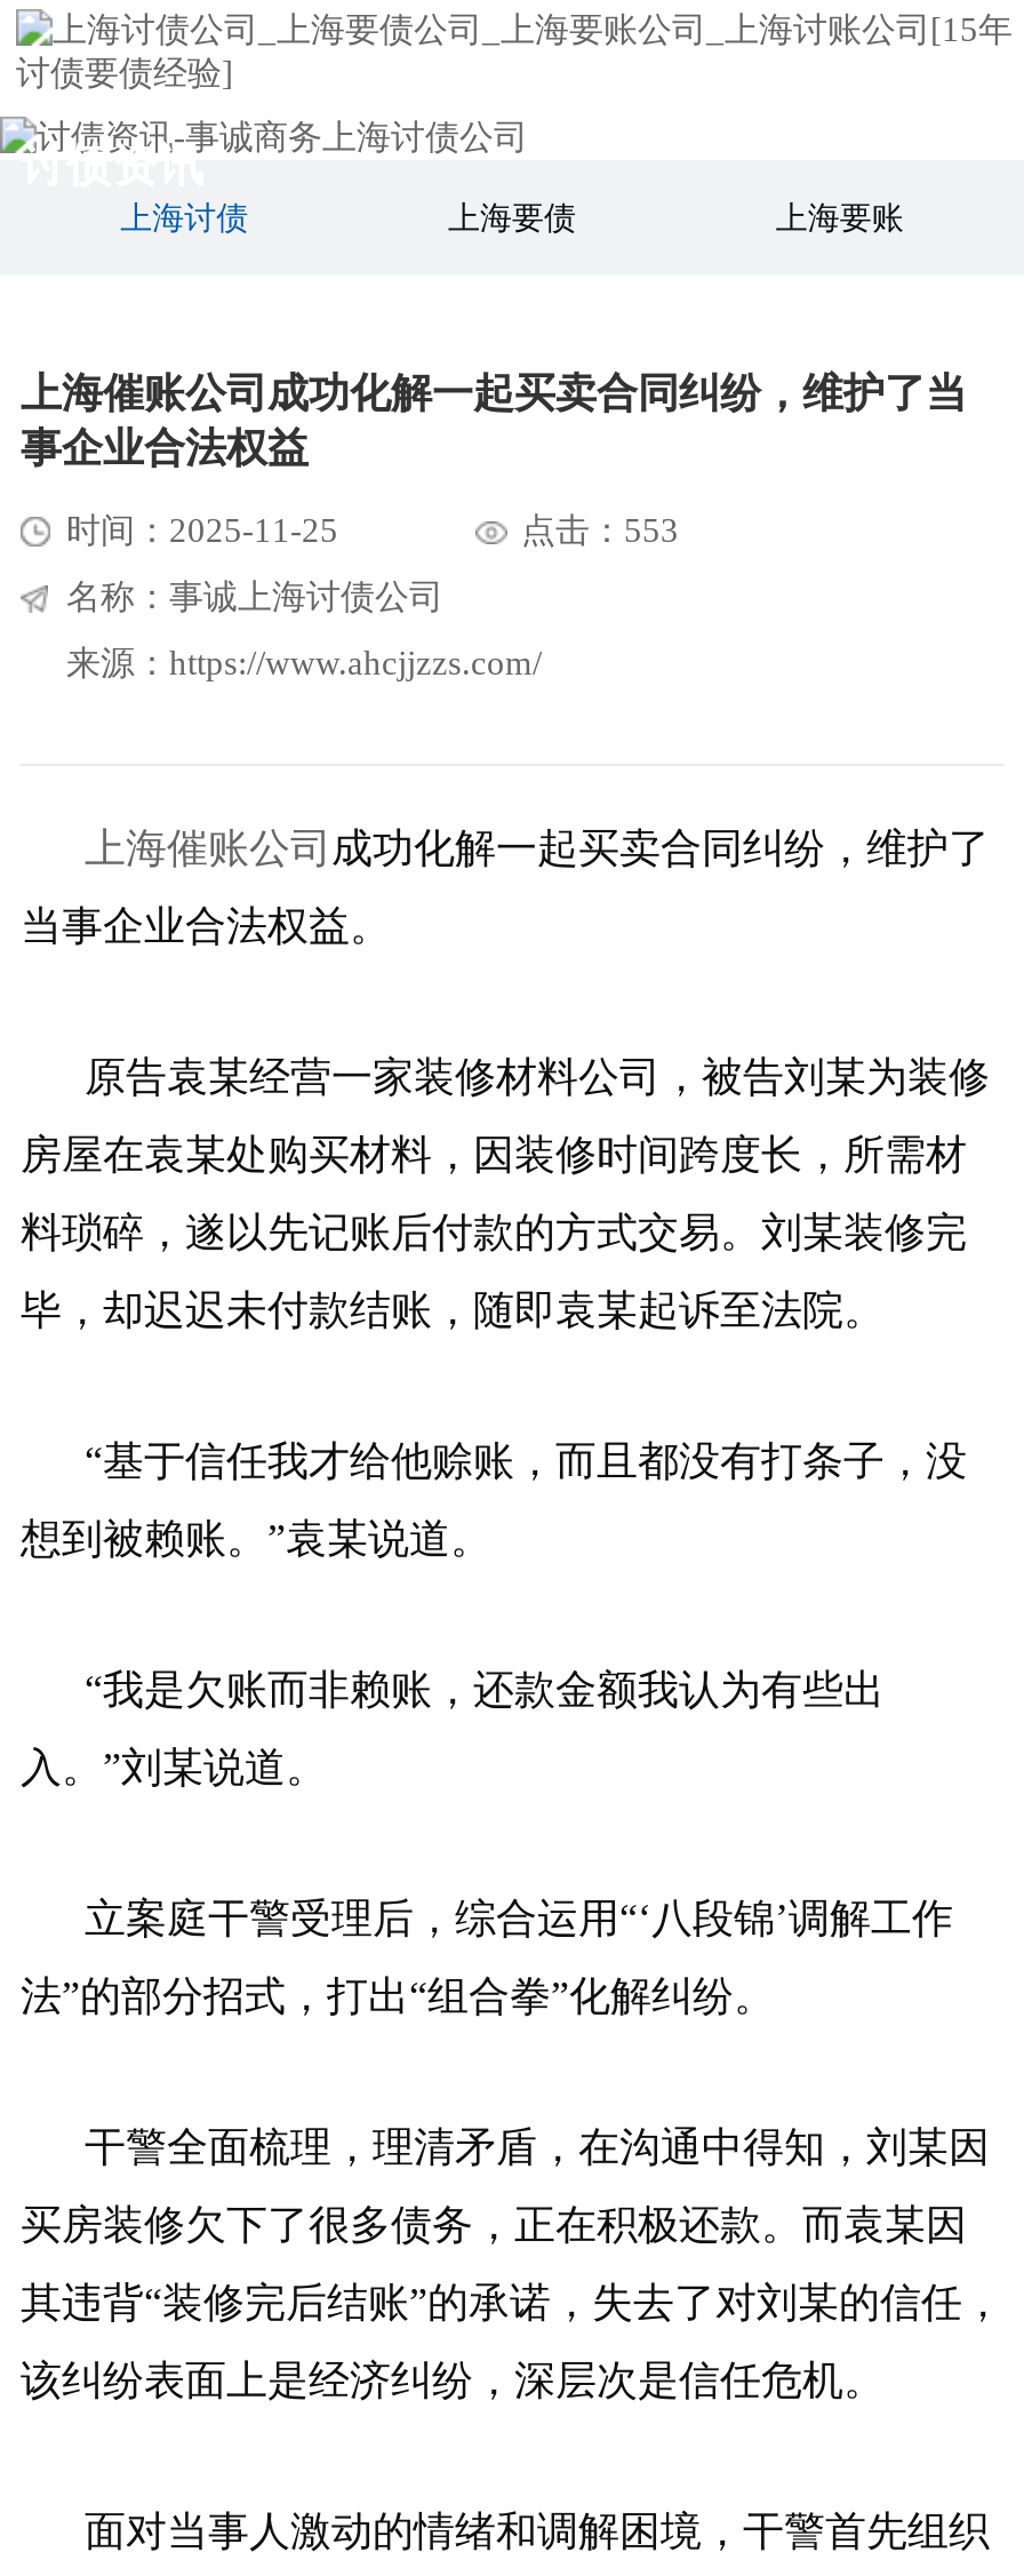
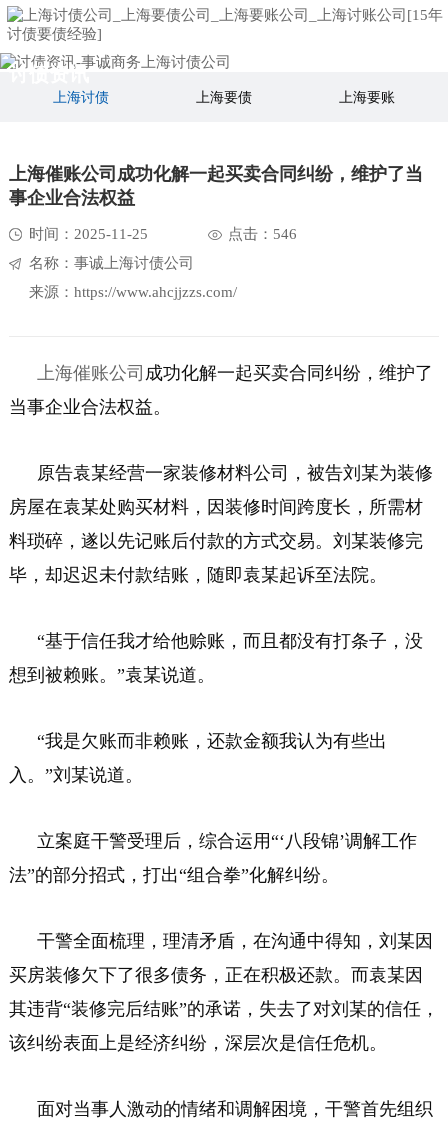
[521,512,679,549] 点击：553 -> [228,226,297,242] 点击：546

